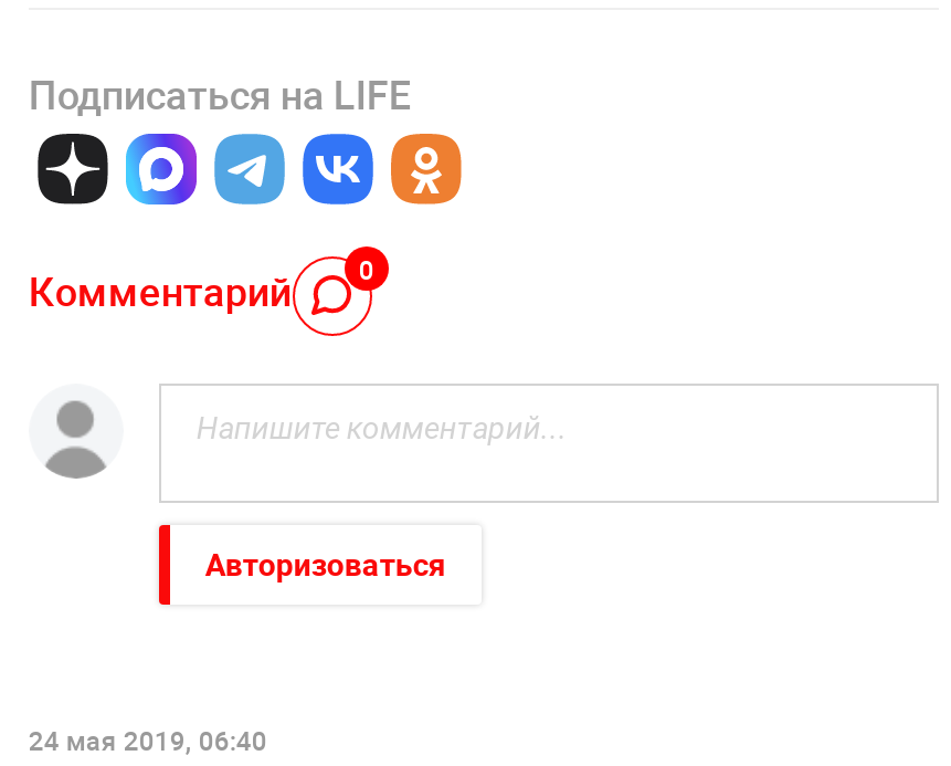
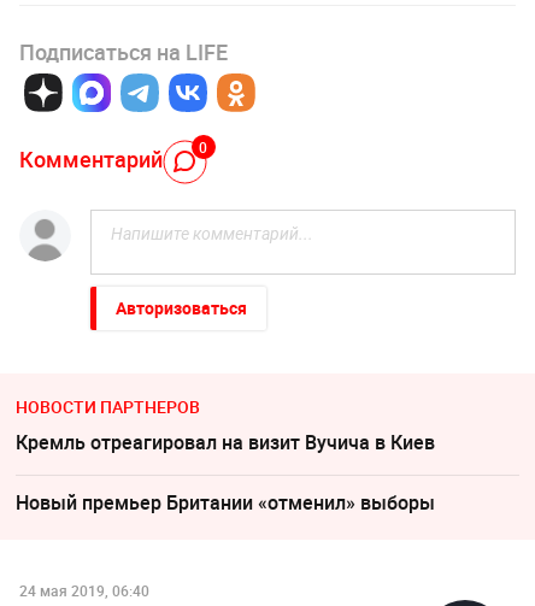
none -> [16,395,435,515] НОВОСТИ ПАРТНЕРОВ | Кремль отреагировал на визит Вучича в Киев | Новый премьер Британии «отменил» выборы

